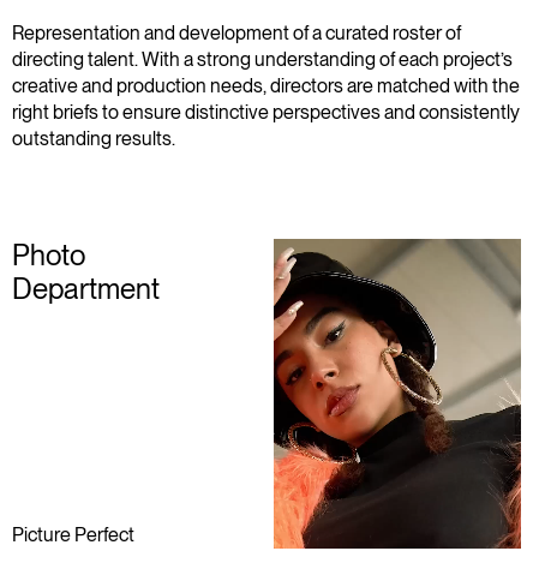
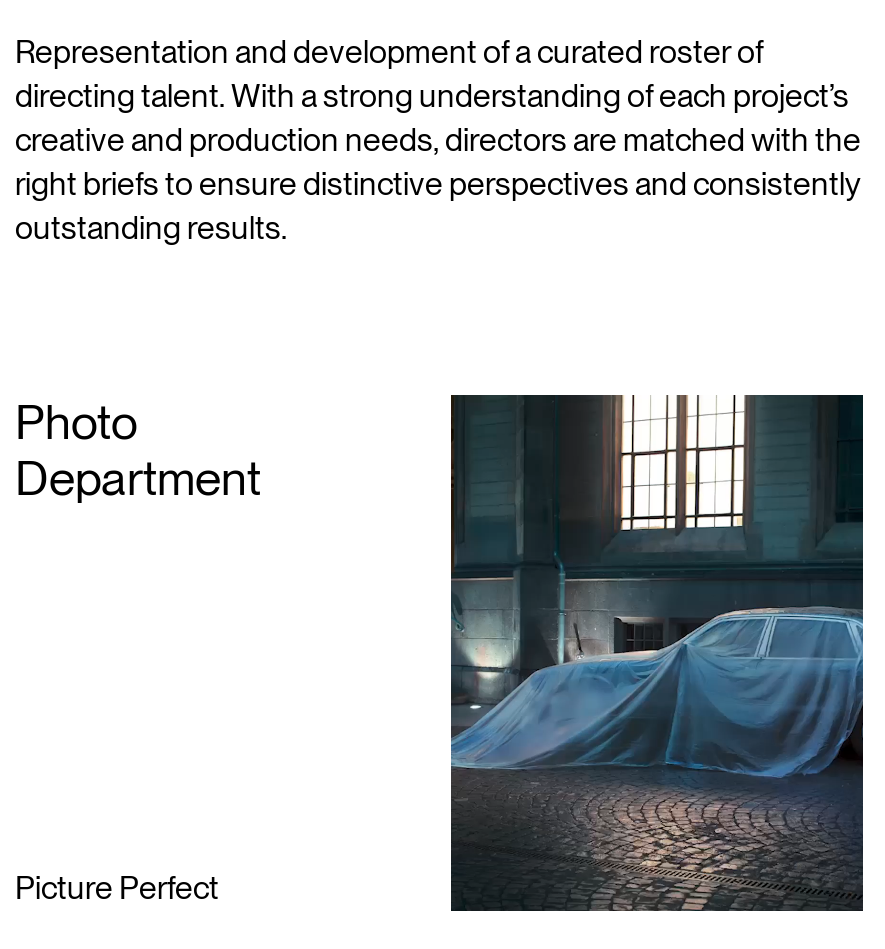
[273,238,522,550] [image] -> [449,393,865,913] [image]

